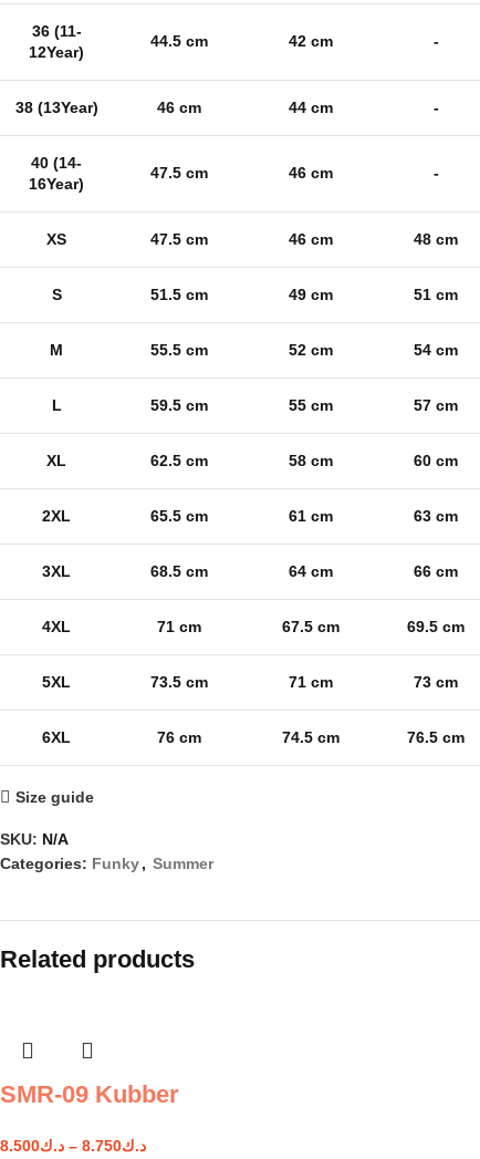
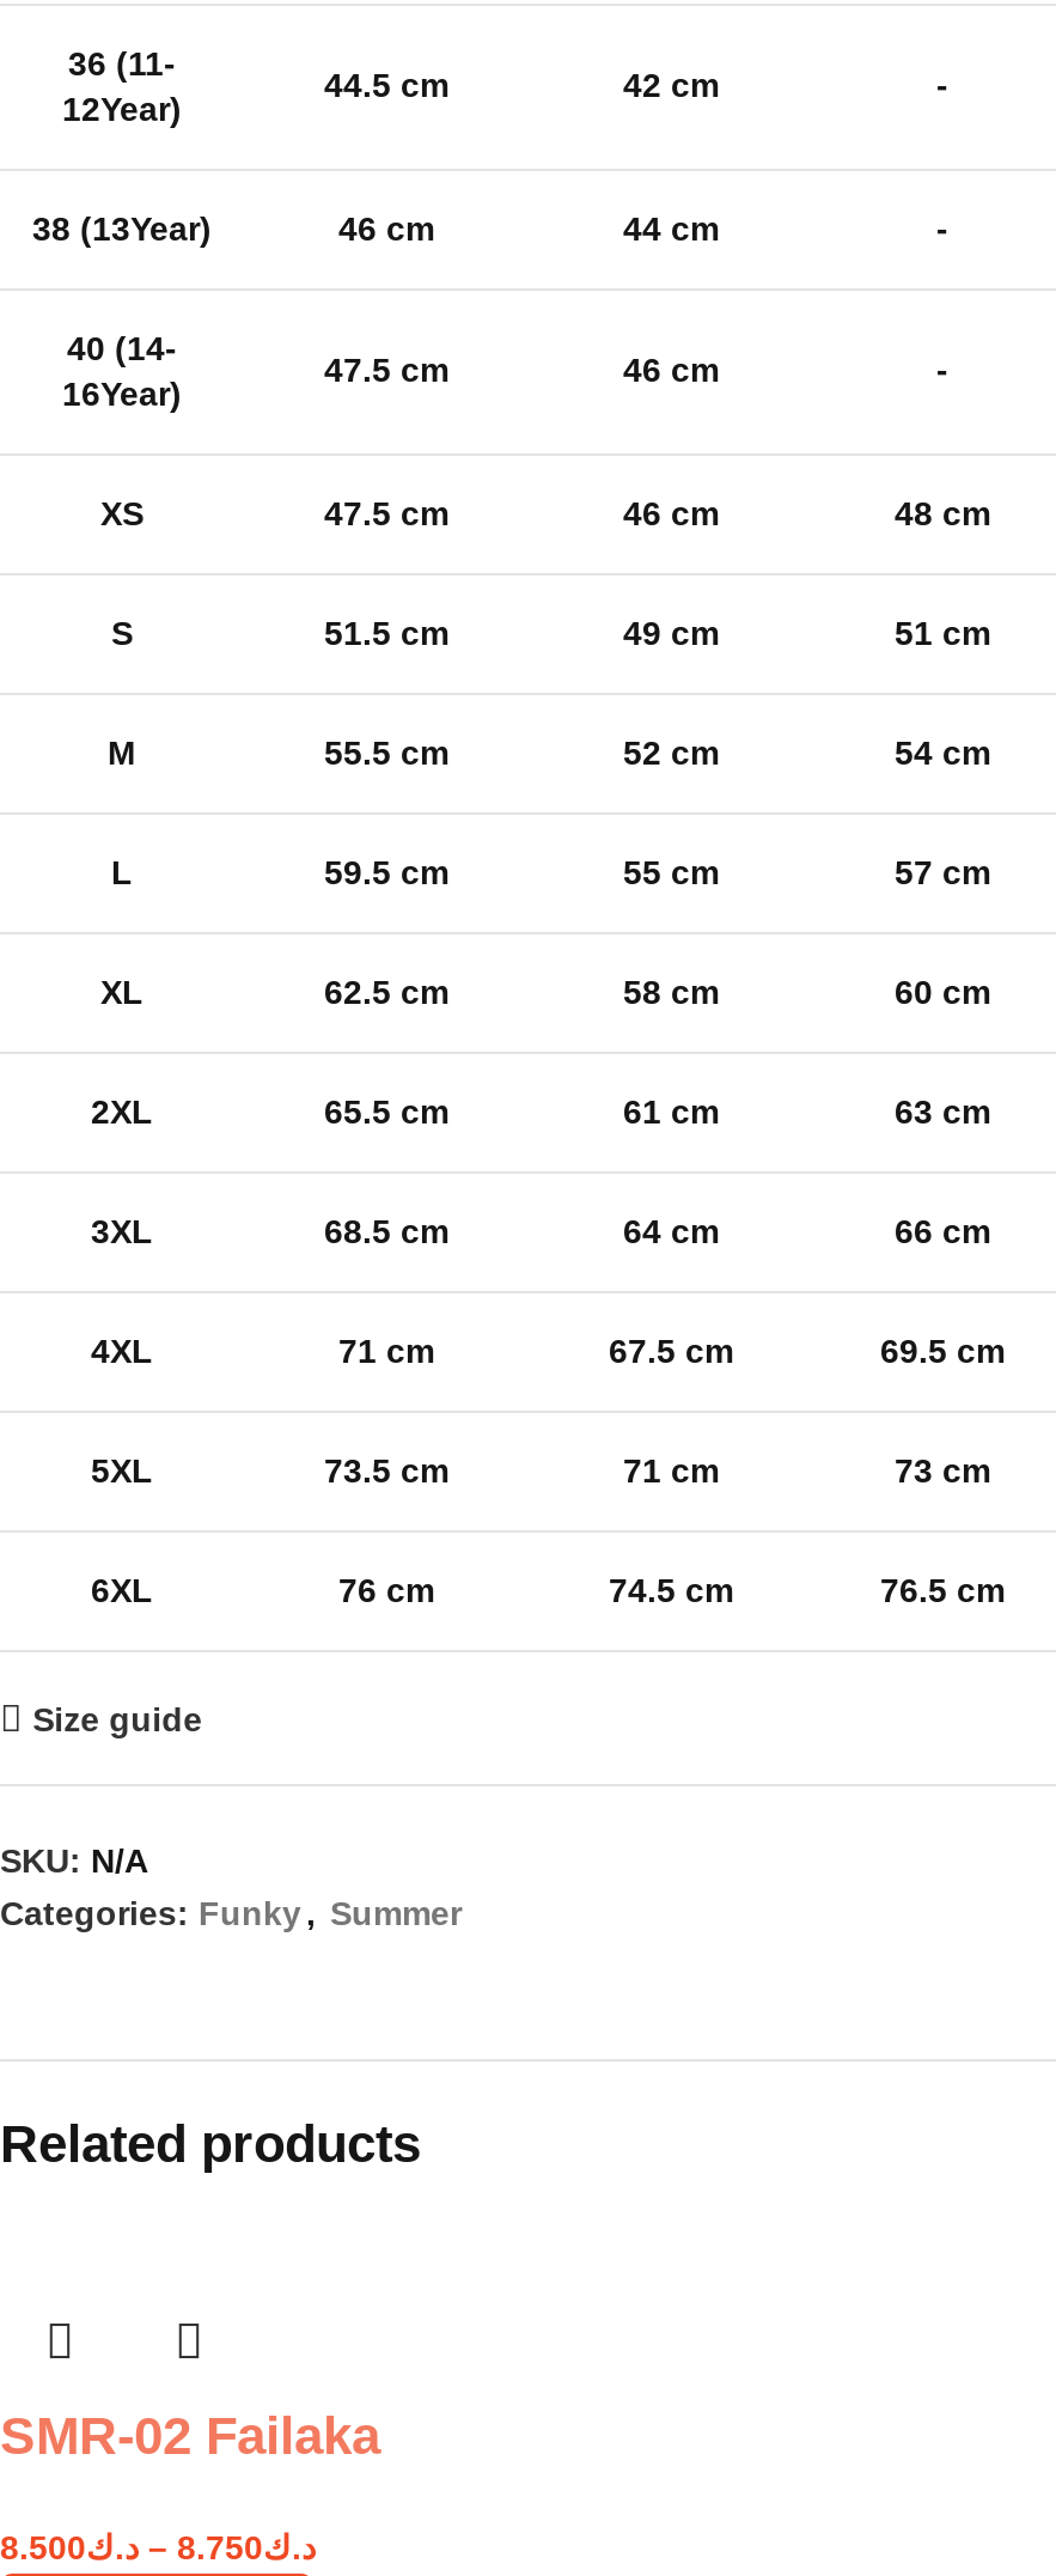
[0,1081,179,1109] SMR-09 Kubber -> [0,2407,380,2467] SMR-02 Failaka

